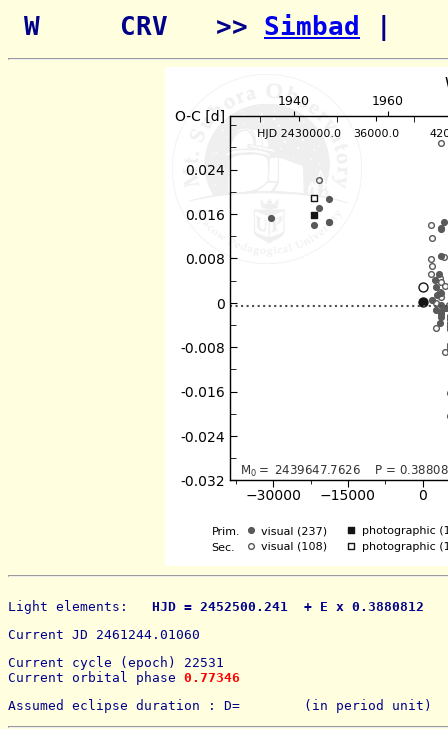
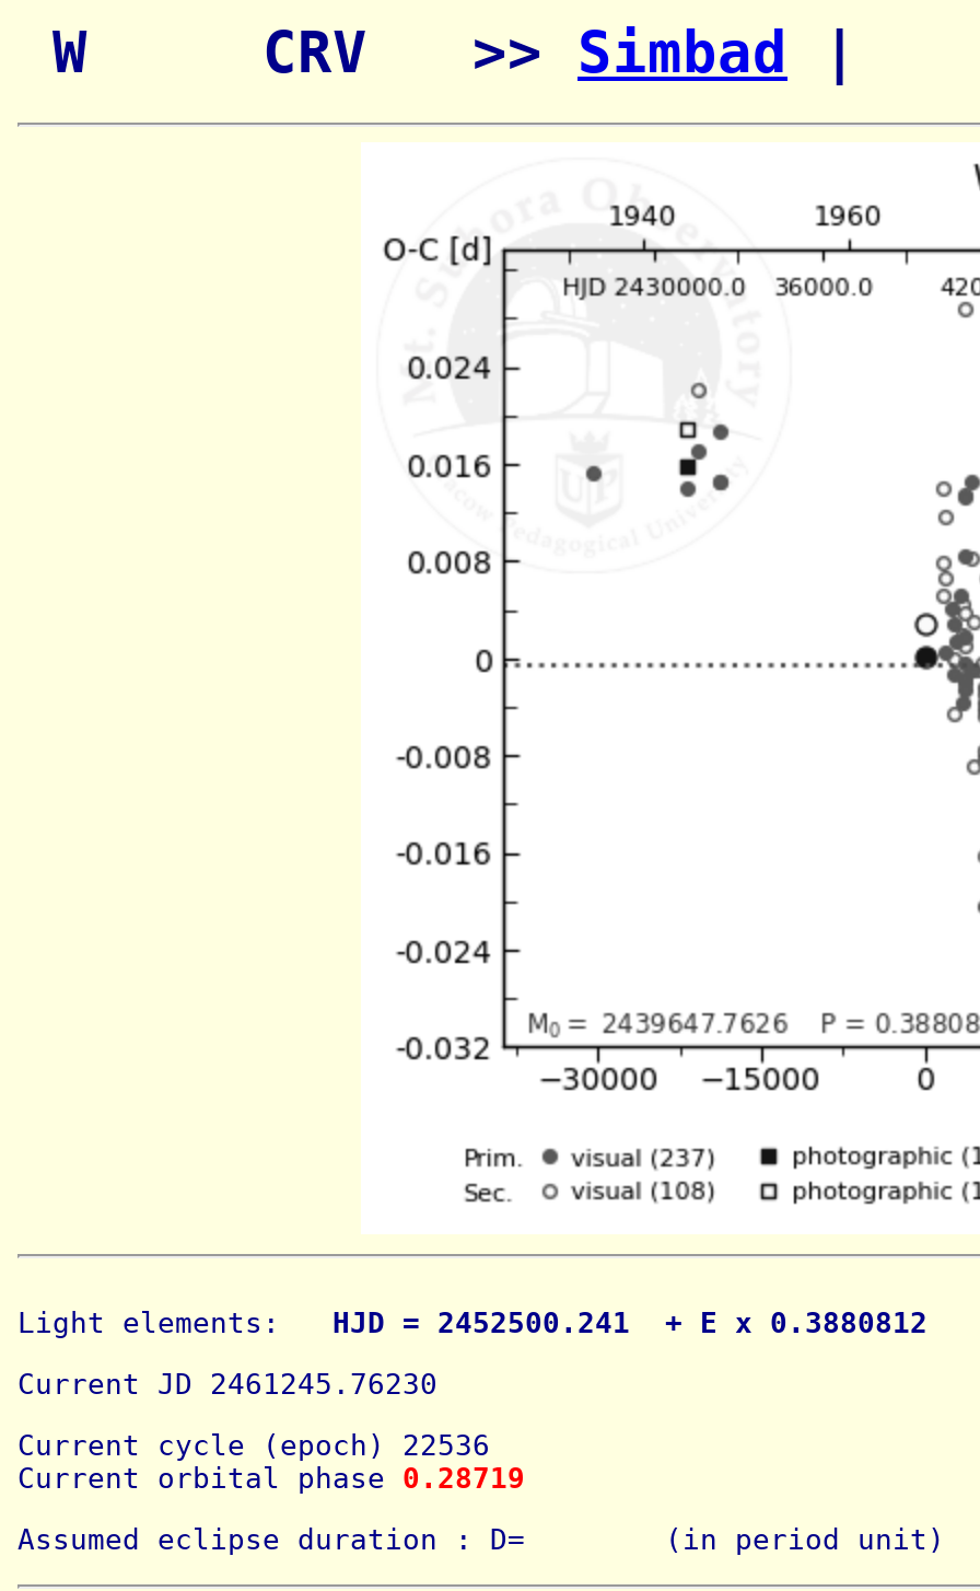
[8,627,200,642] Current JD 2461244.01060 -> [17,1367,437,1400] Current JD 2461245.76230
[8,655,224,670] Current cycle (epoch) 22531 -> [17,1428,490,1461] Current cycle (epoch) 22536
[8,670,240,685] Current orbital phase 0.77346 -> [17,1461,525,1494] Current orbital phase 0.28719

